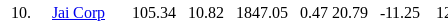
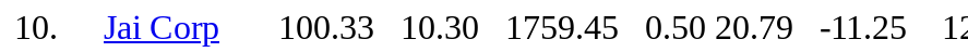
[132,4,176,21] 105.34 -> [278,8,374,45] 100.33
[188,4,224,21] 10.82 -> [401,8,479,45] 10.30
[236,4,288,21] 1847.05 -> [505,8,619,45] 1759.45
[300,4,368,21] 0.47 20.79 -> [645,8,793,45] 0.50 20.79

